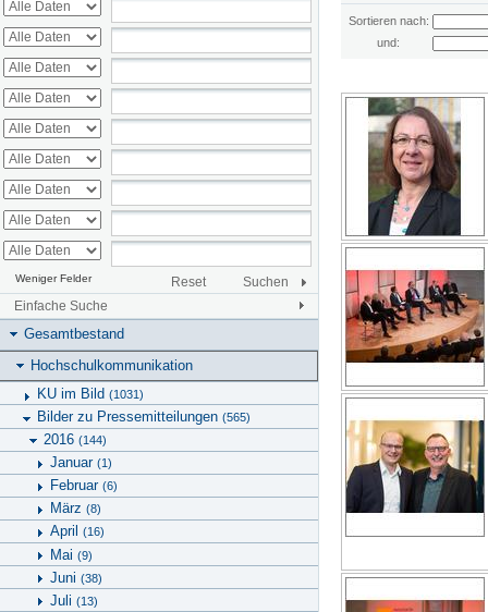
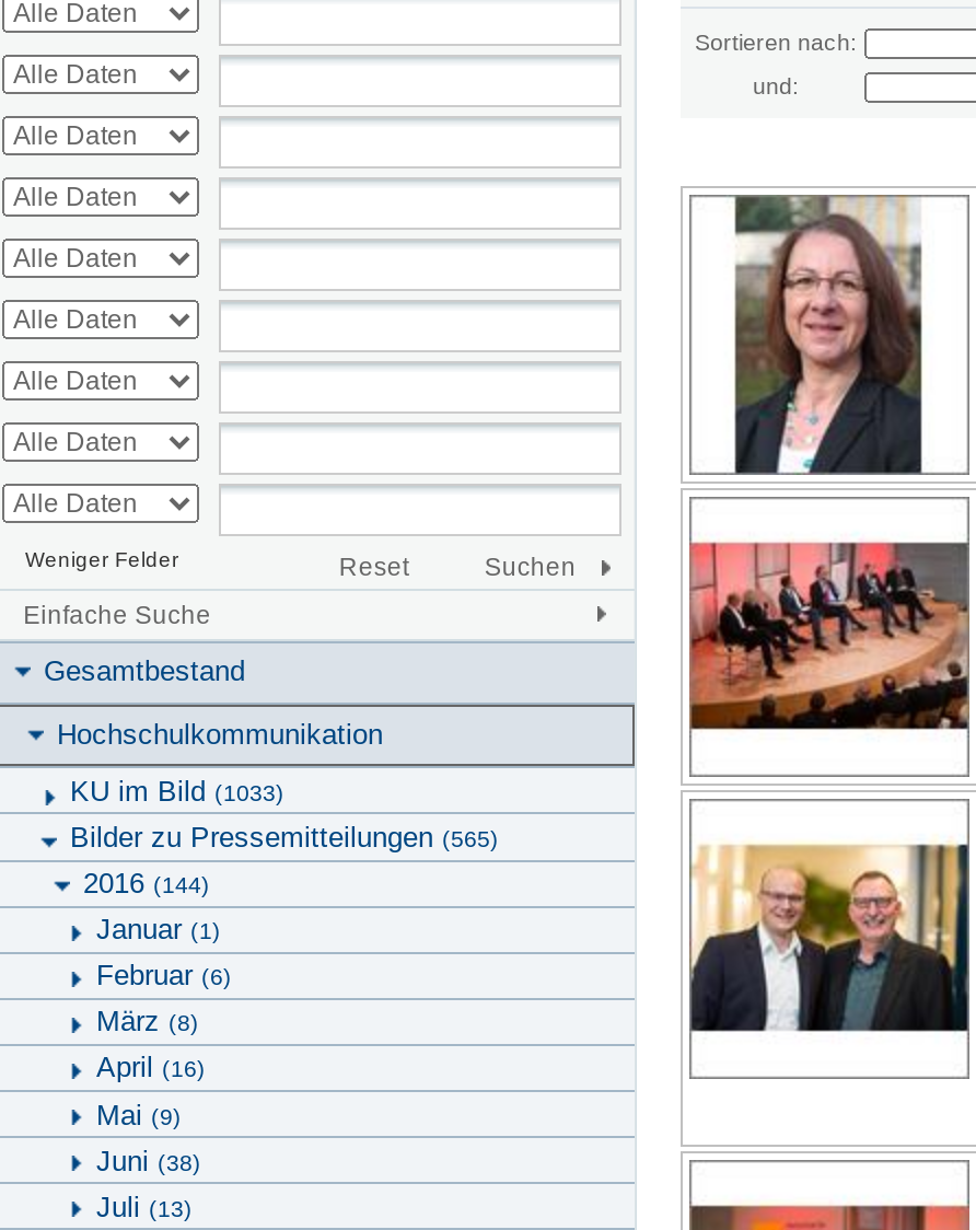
[37,385,144,402] KU im Bild (1031) -> [70,775,284,807] KU im Bild (1033)

